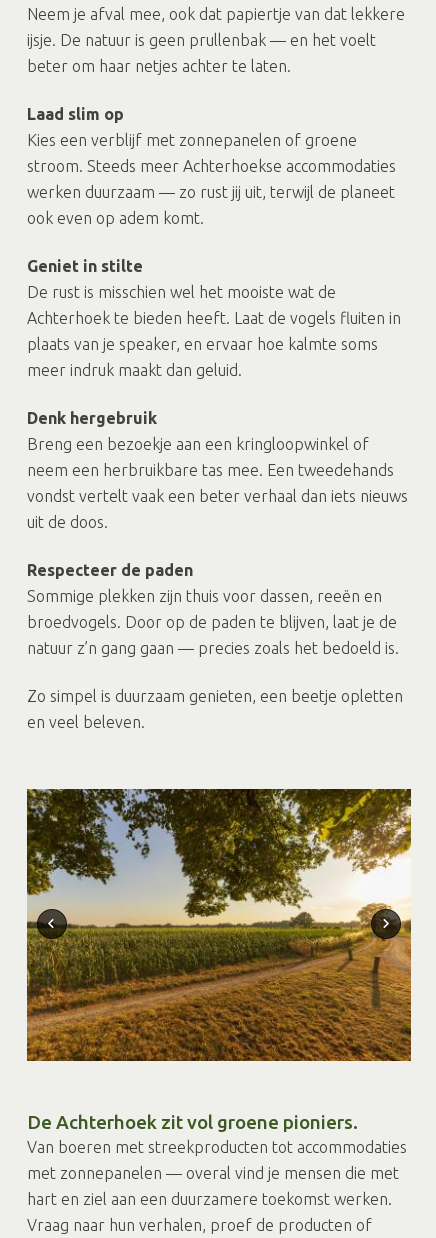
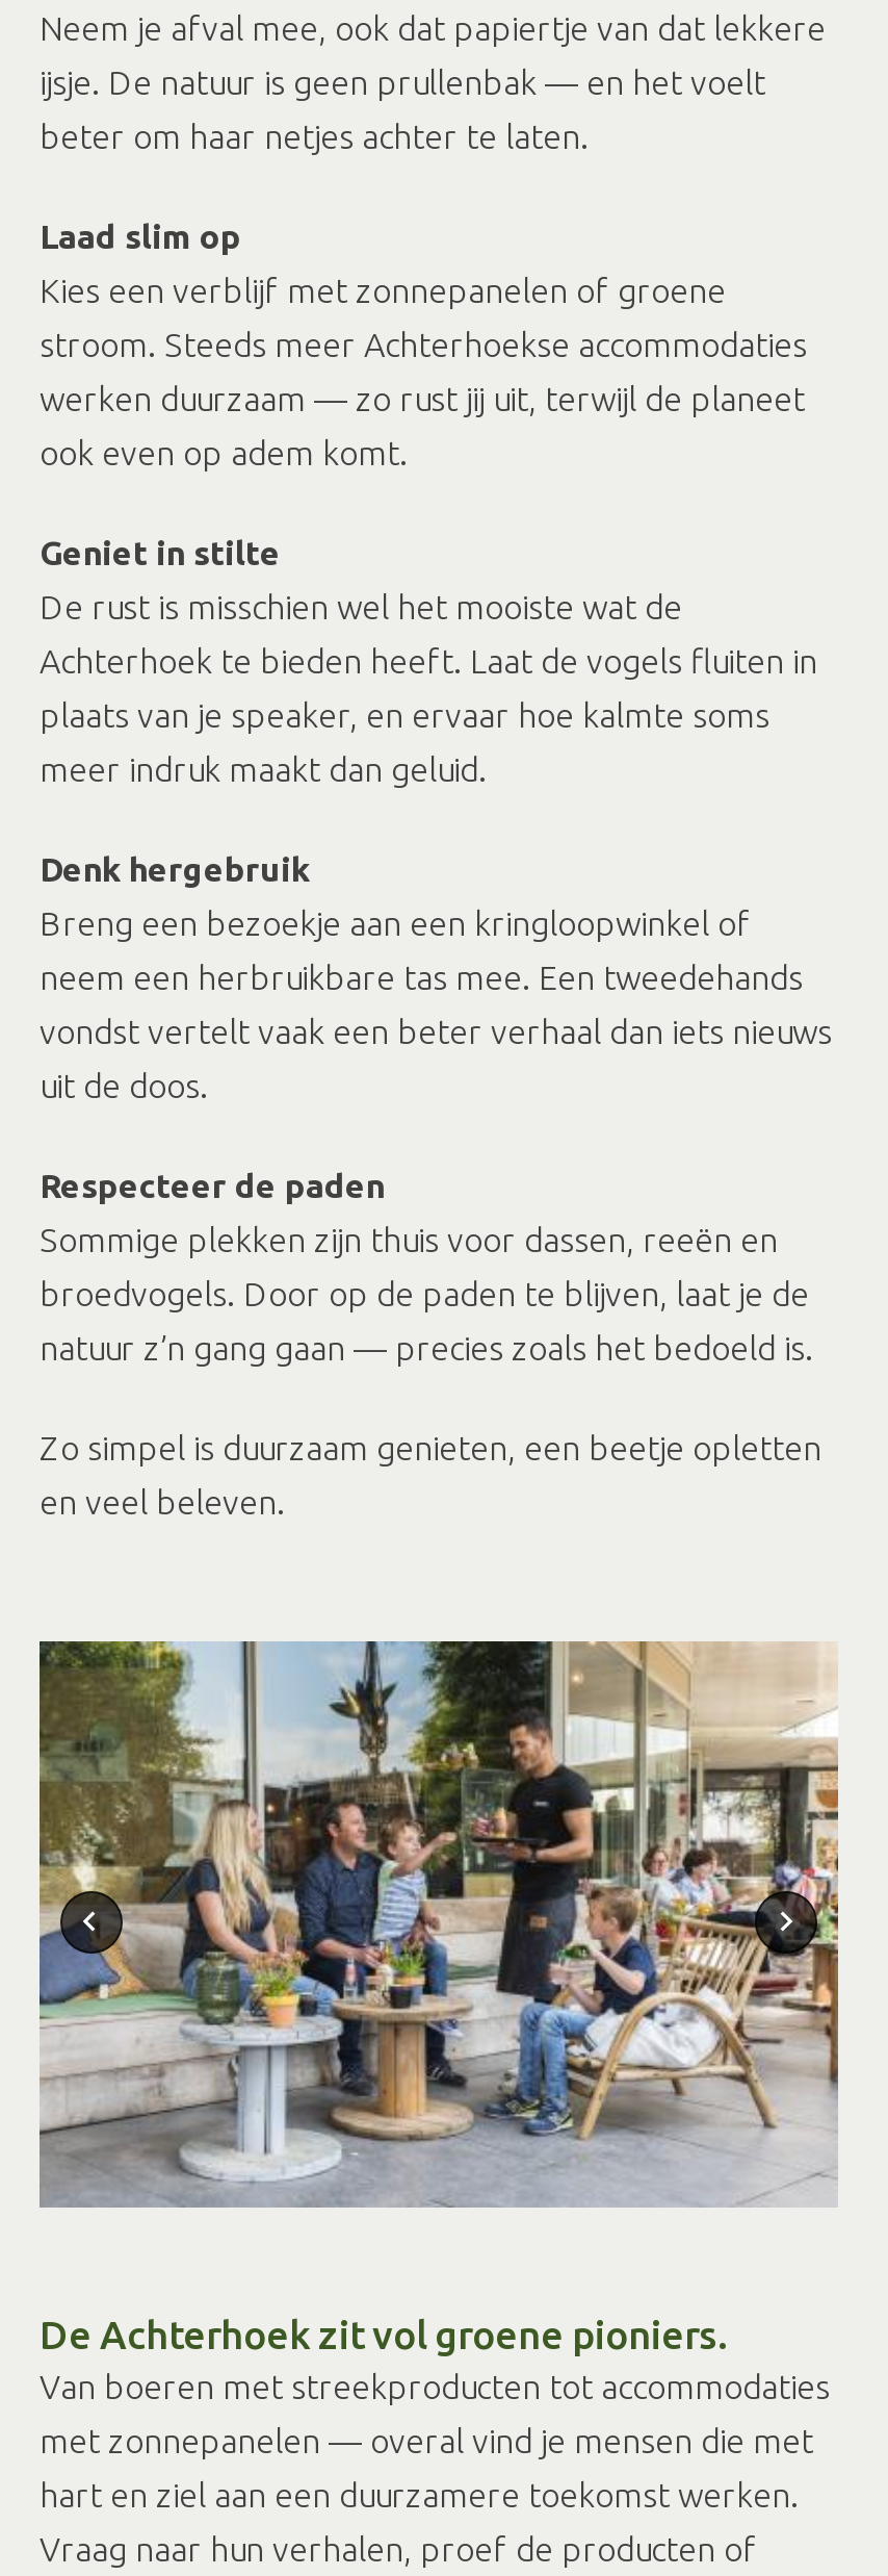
[26,788,412,1062] [image] -> [37,1639,840,2208] [image]

